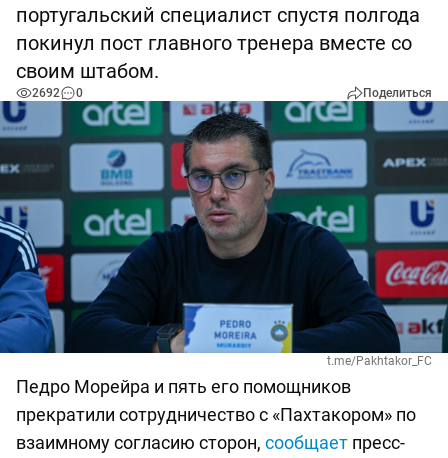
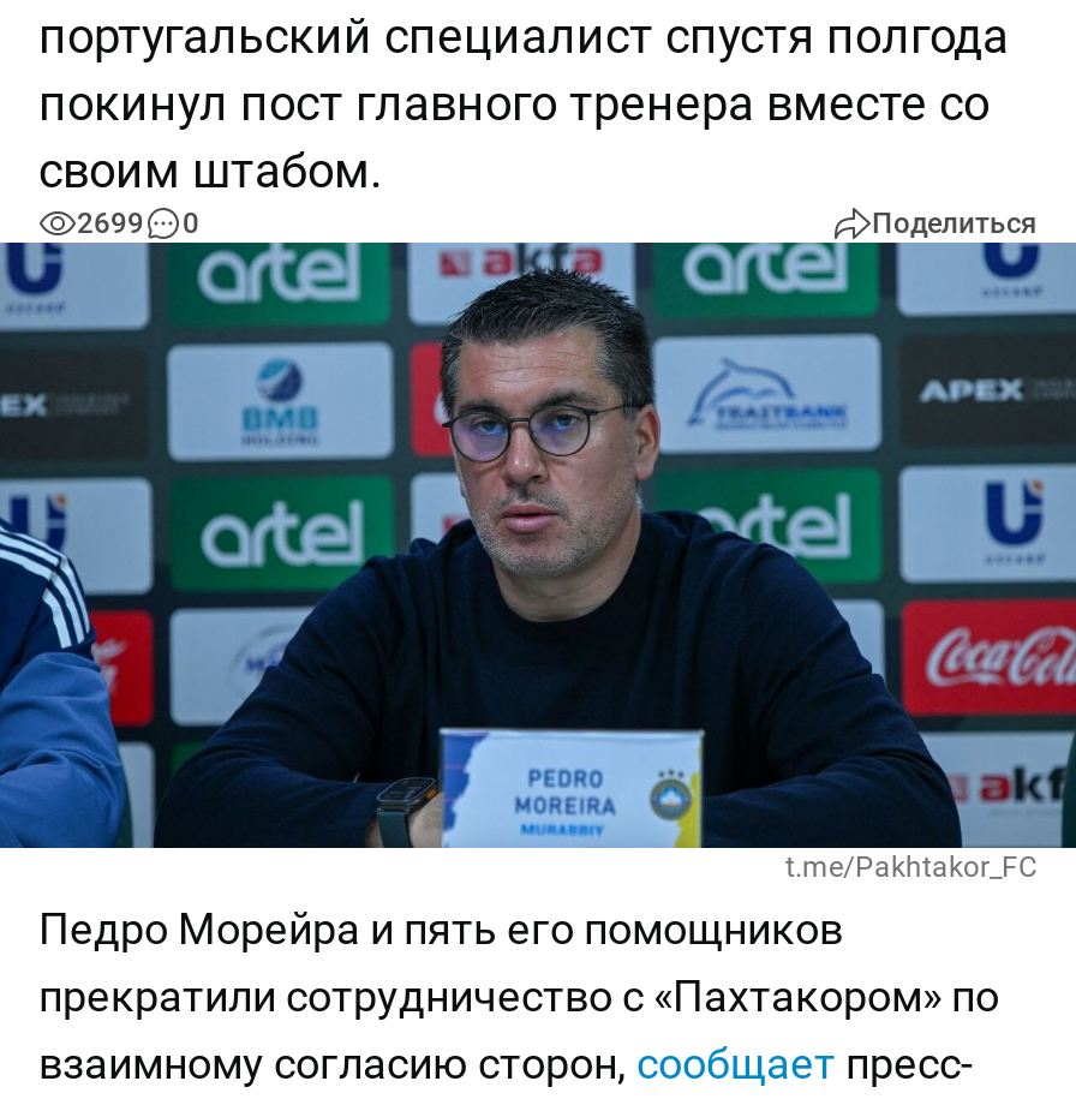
[32,86,83,100] 2692 0 -> [77,207,199,240] 2699 0

